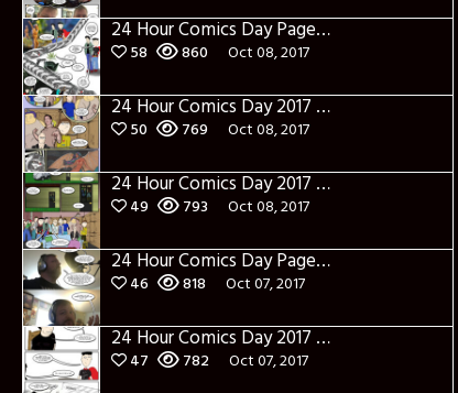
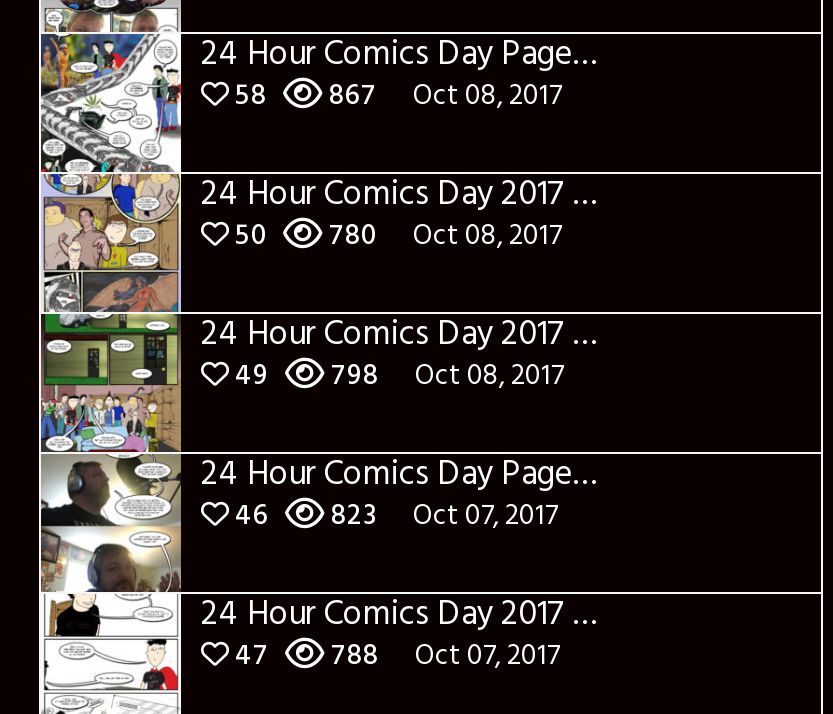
[127,41,309,66] 58 860 Oct 08, 2017 -> [229,74,561,120] 58 867 Oct 08, 2017
[127,118,309,143] 50 769 Oct 08, 2017 -> [229,214,561,260] 50 780 Oct 08, 2017
[127,195,309,220] 49 793 Oct 08, 2017 -> [229,354,563,400] 49 798 Oct 08, 2017
[127,272,305,297] 46 818 Oct 07, 2017 -> [229,494,557,540] 46 823 Oct 07, 2017
[127,349,308,375] 47 782 Oct 07, 2017 -> [229,634,559,680] 47 788 Oct 07, 2017

